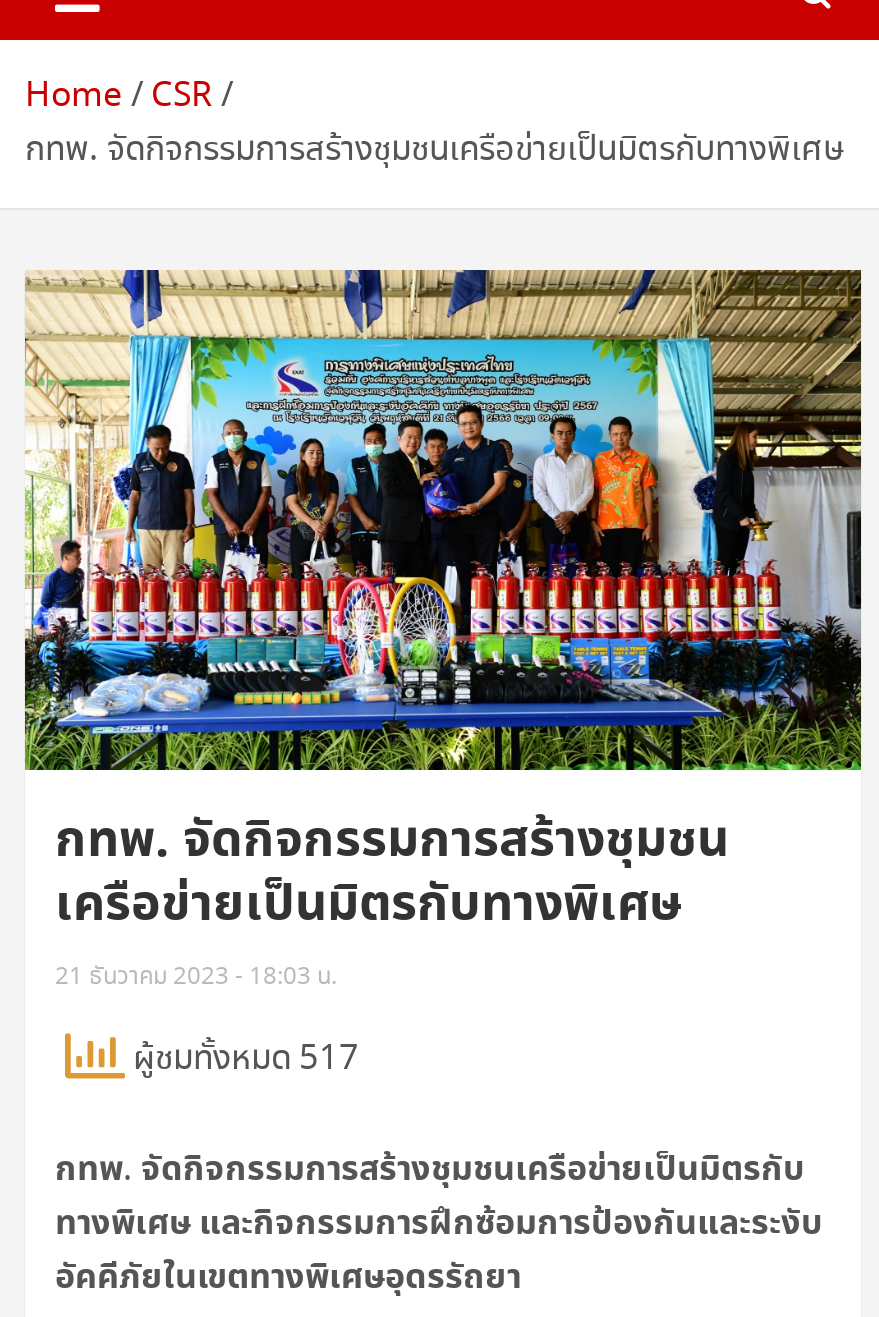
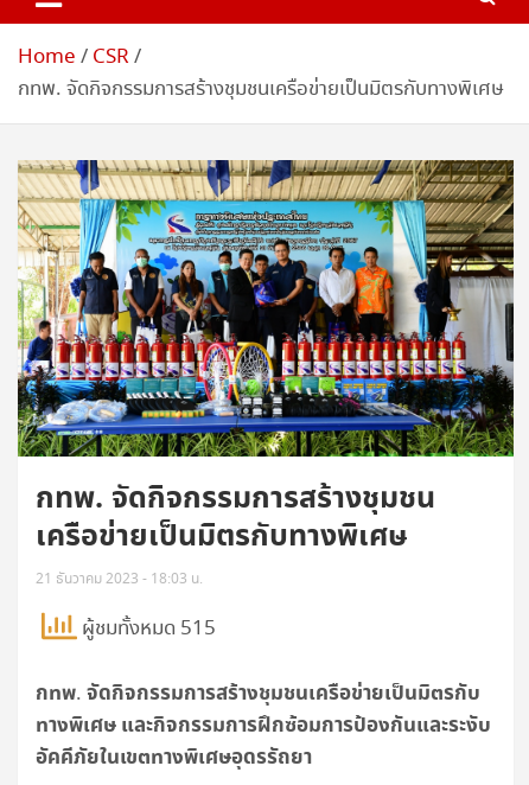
[125,1036,359,1086] ผู้ชมทั้งหมด 517 -> [77,614,216,644] ผู้ชมทั้งหมด 515

